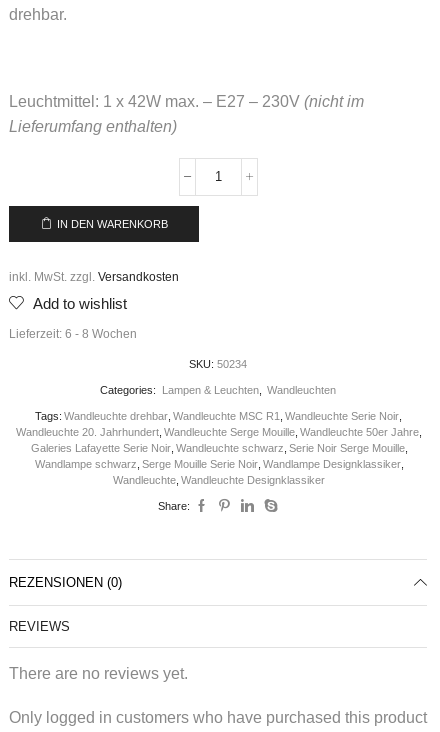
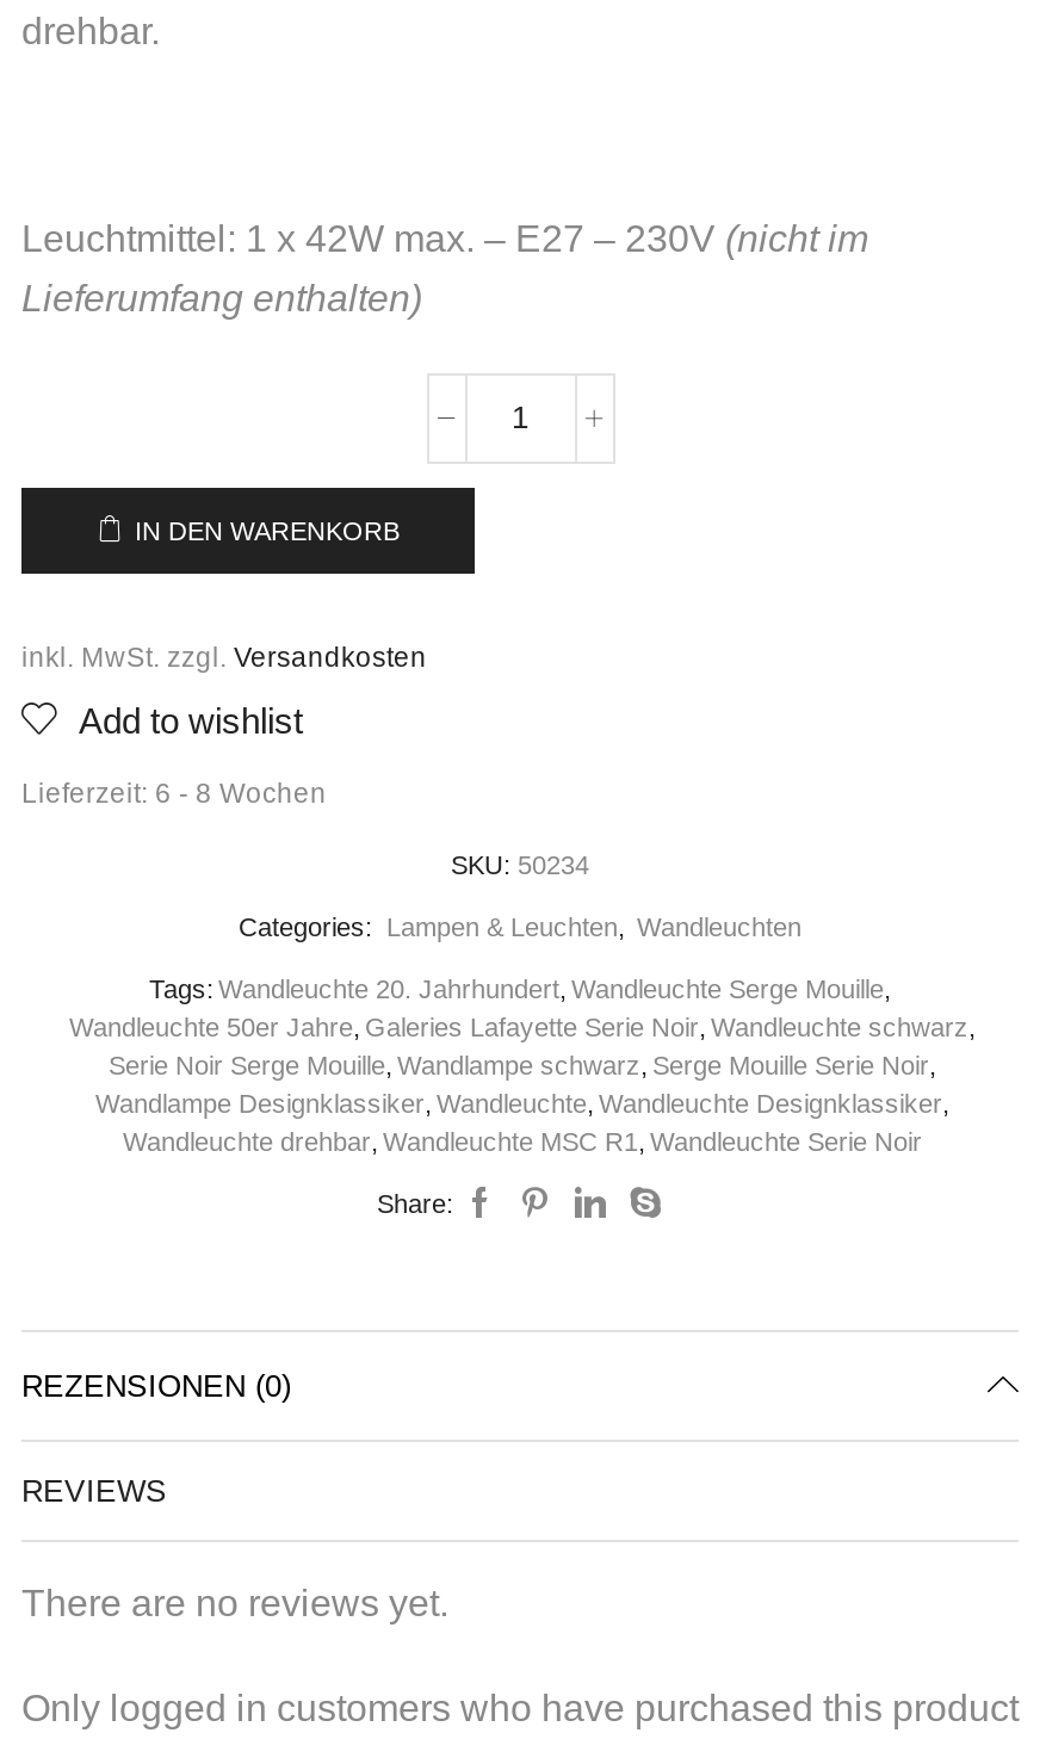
[16,410,422,486] Tags: Wandleuchte drehbar, Wandleuchte MSC R1, Wandleuchte Serie Noir, | Wandleuchte 20. Jahrhundert, Wandleuchte Serge Mouille, Wandleuchte 50er Jahre, | Galeries Lafayette Serie Noir, Wandleuchte schwarz, Serie Noir Serge Mouille, | Wandlampe schwarz, Serge Mouille Serie Noir, Wandlampe Designklassiker, | Wandleuchte, Wandleuchte Designklassiker -> [69,974,976,1155] Tags: Wandleuchte 20. Jahrhundert, Wandleuchte Serge Mouille, | Wandleuchte 50er Jahre, Galeries Lafayette Serie Noir, Wandleuchte schwarz, | Serie Noir Serge Mouille, Wandlampe schwarz, Serge Mouille Serie Noir, | Wandlampe Designklassiker, Wandleuchte, Wandleuchte Designklassiker, | Wandleuchte drehbar, Wandleuchte MSC R1, Wandleuchte Serie Noir

